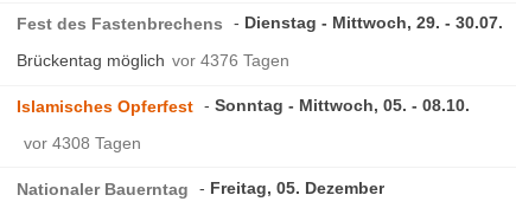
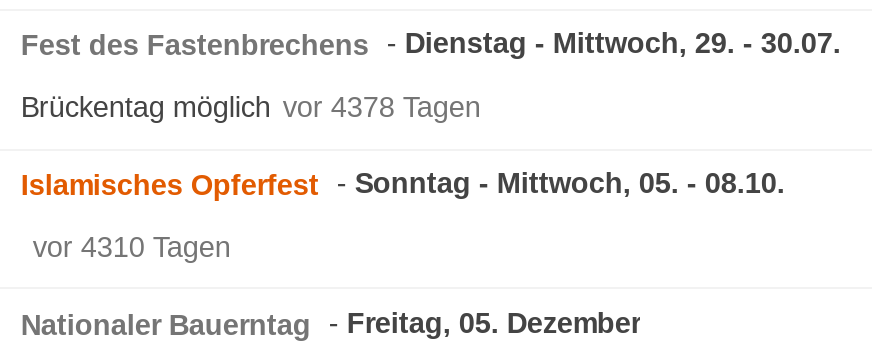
[17,51,290,70] Brückentag möglich vor 4376 Tagen -> [21,92,481,124] Brückentag möglich vor 4378 Tagen
[24,133,142,152] vor 4308 Tagen -> [33,231,231,263] vor 4310 Tagen

